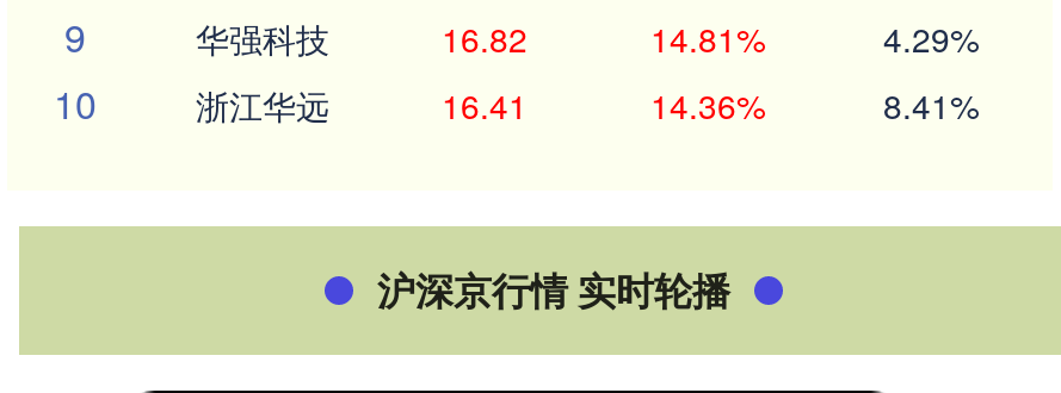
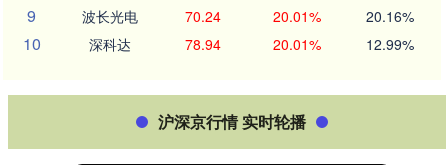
[196,14,979,62] 华强科技 | 16.82 | 14.81% | 4.29% -> [82,6,414,26] 波长光电 | 70.24 | 20.01% | 20.16%
[196,81,979,129] 浙江华远 | 16.41 | 14.36% | 8.41% -> [89,34,414,54] 深科达 | 78.94 | 20.01% | 12.99%

